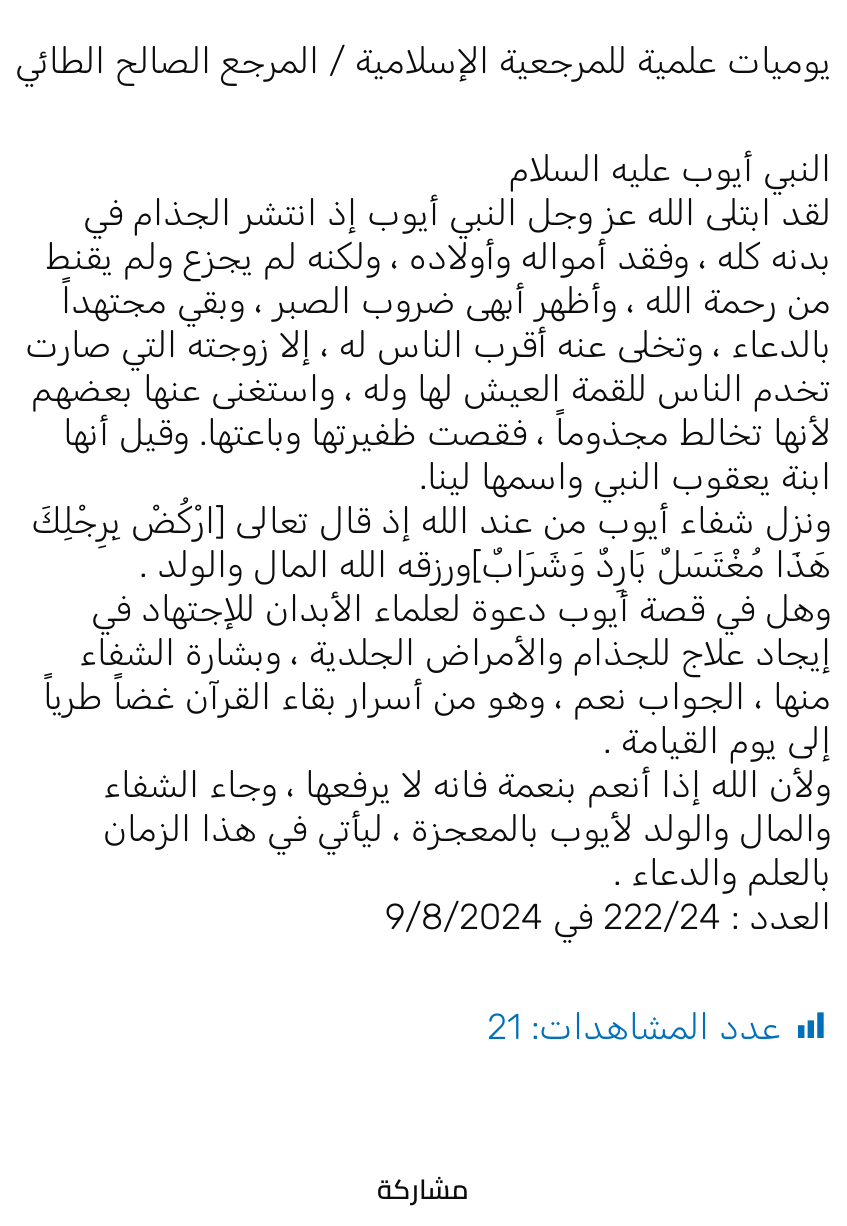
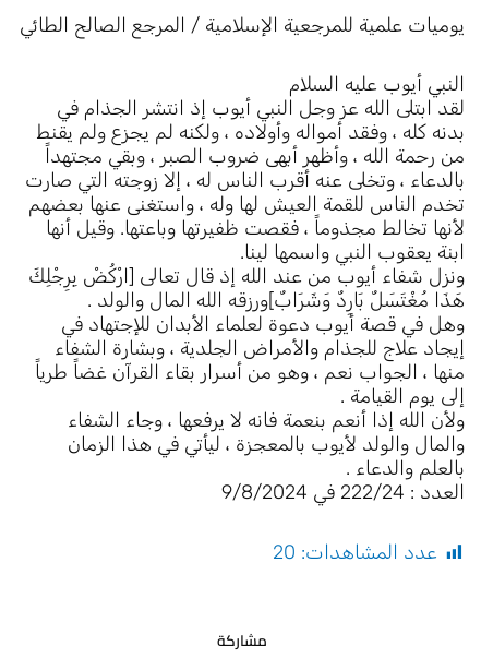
[487,1005,781,1049] عدد المشاهدات: 21 -> [273,541,437,565] عدد المشاهدات: 20

